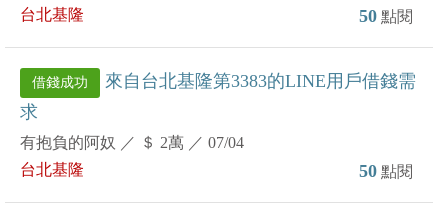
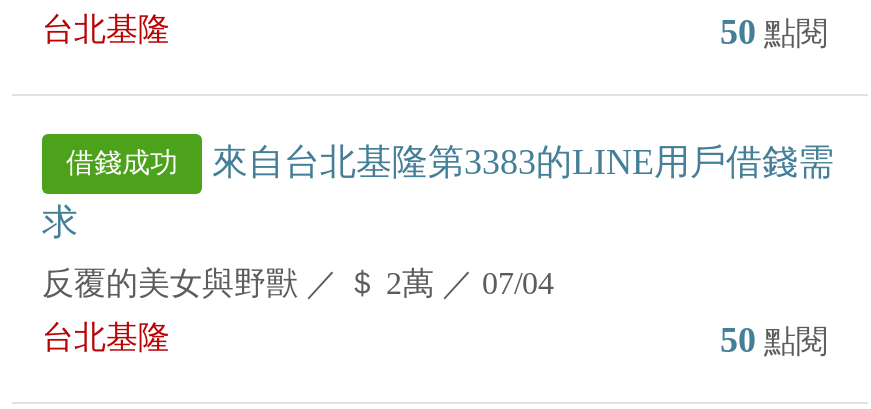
[20,134,244,151] 有抱負的阿奴／＄ 2萬／07/04 -> [42,267,554,301] 反覆的美女與野獸／＄ 2萬／07/04

